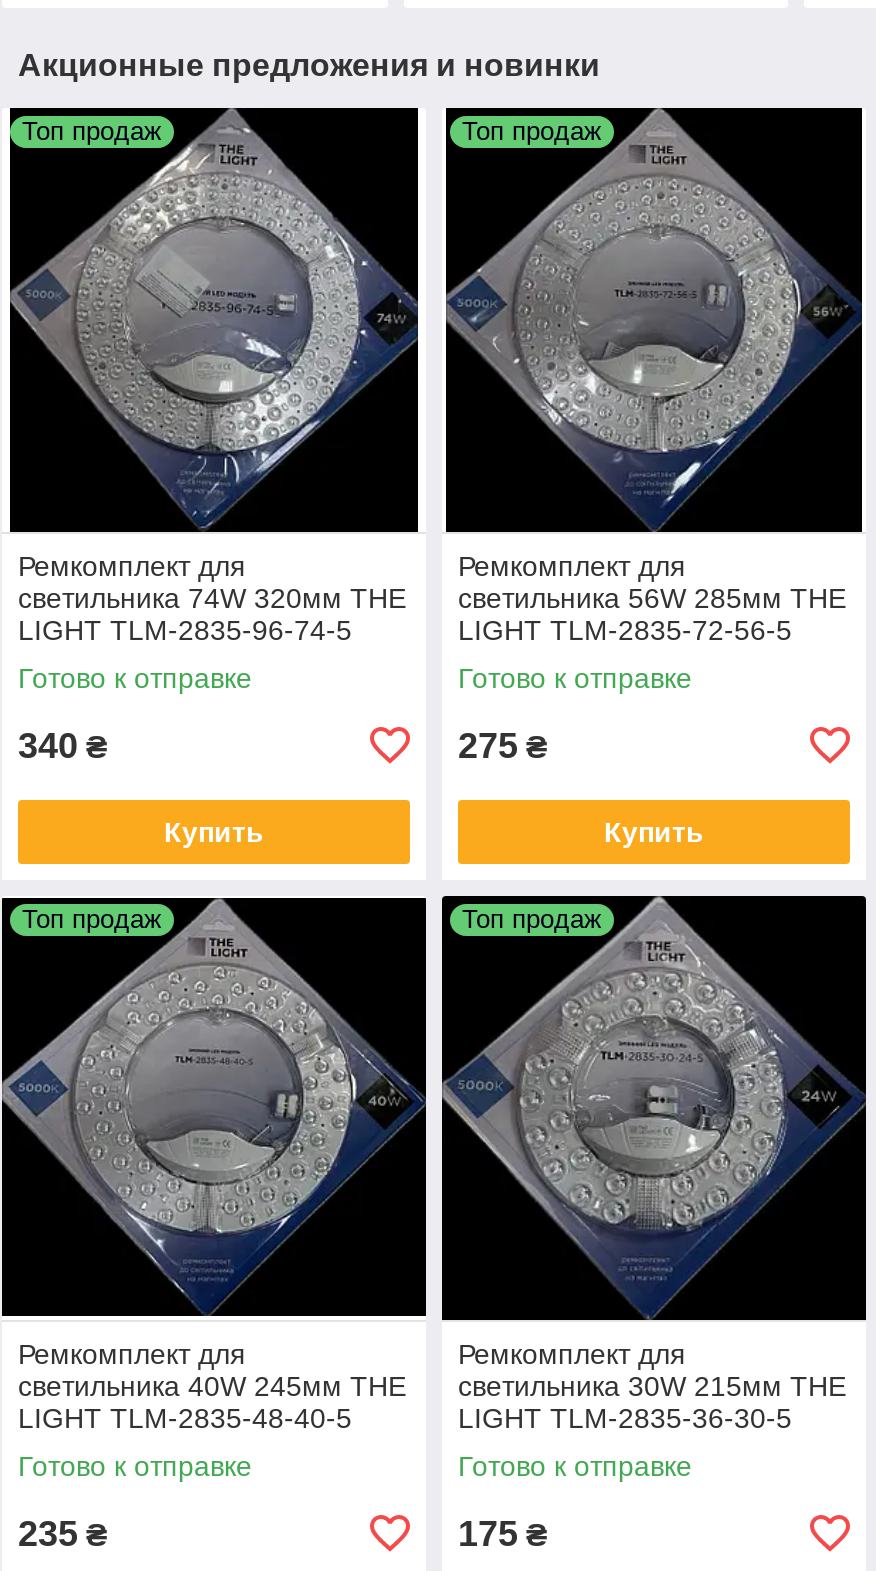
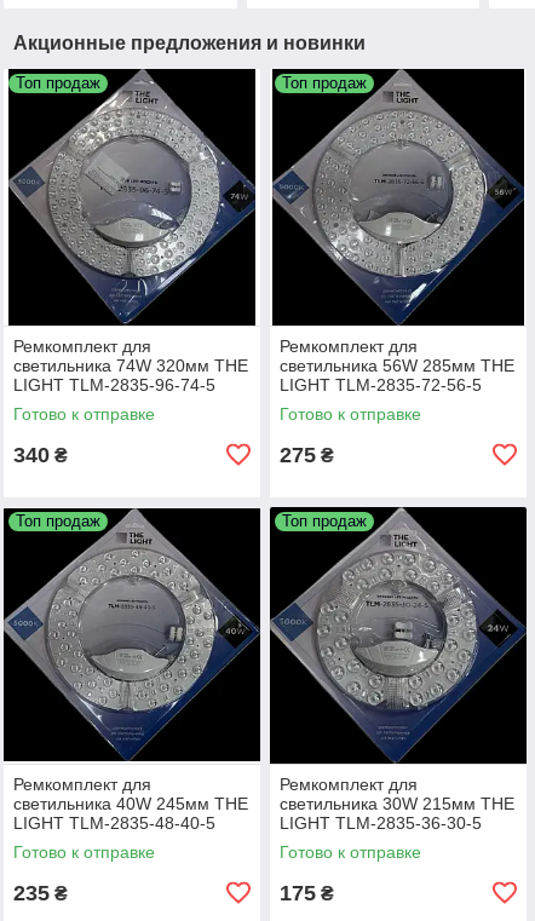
[164,816,264,848] Купить -> none
[604,816,704,848] Купить -> none

